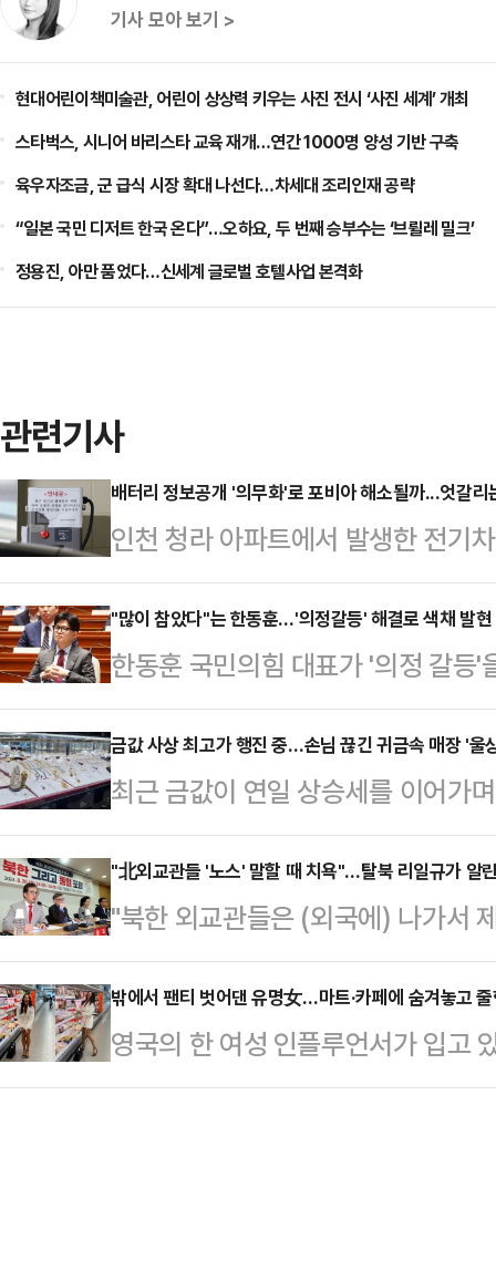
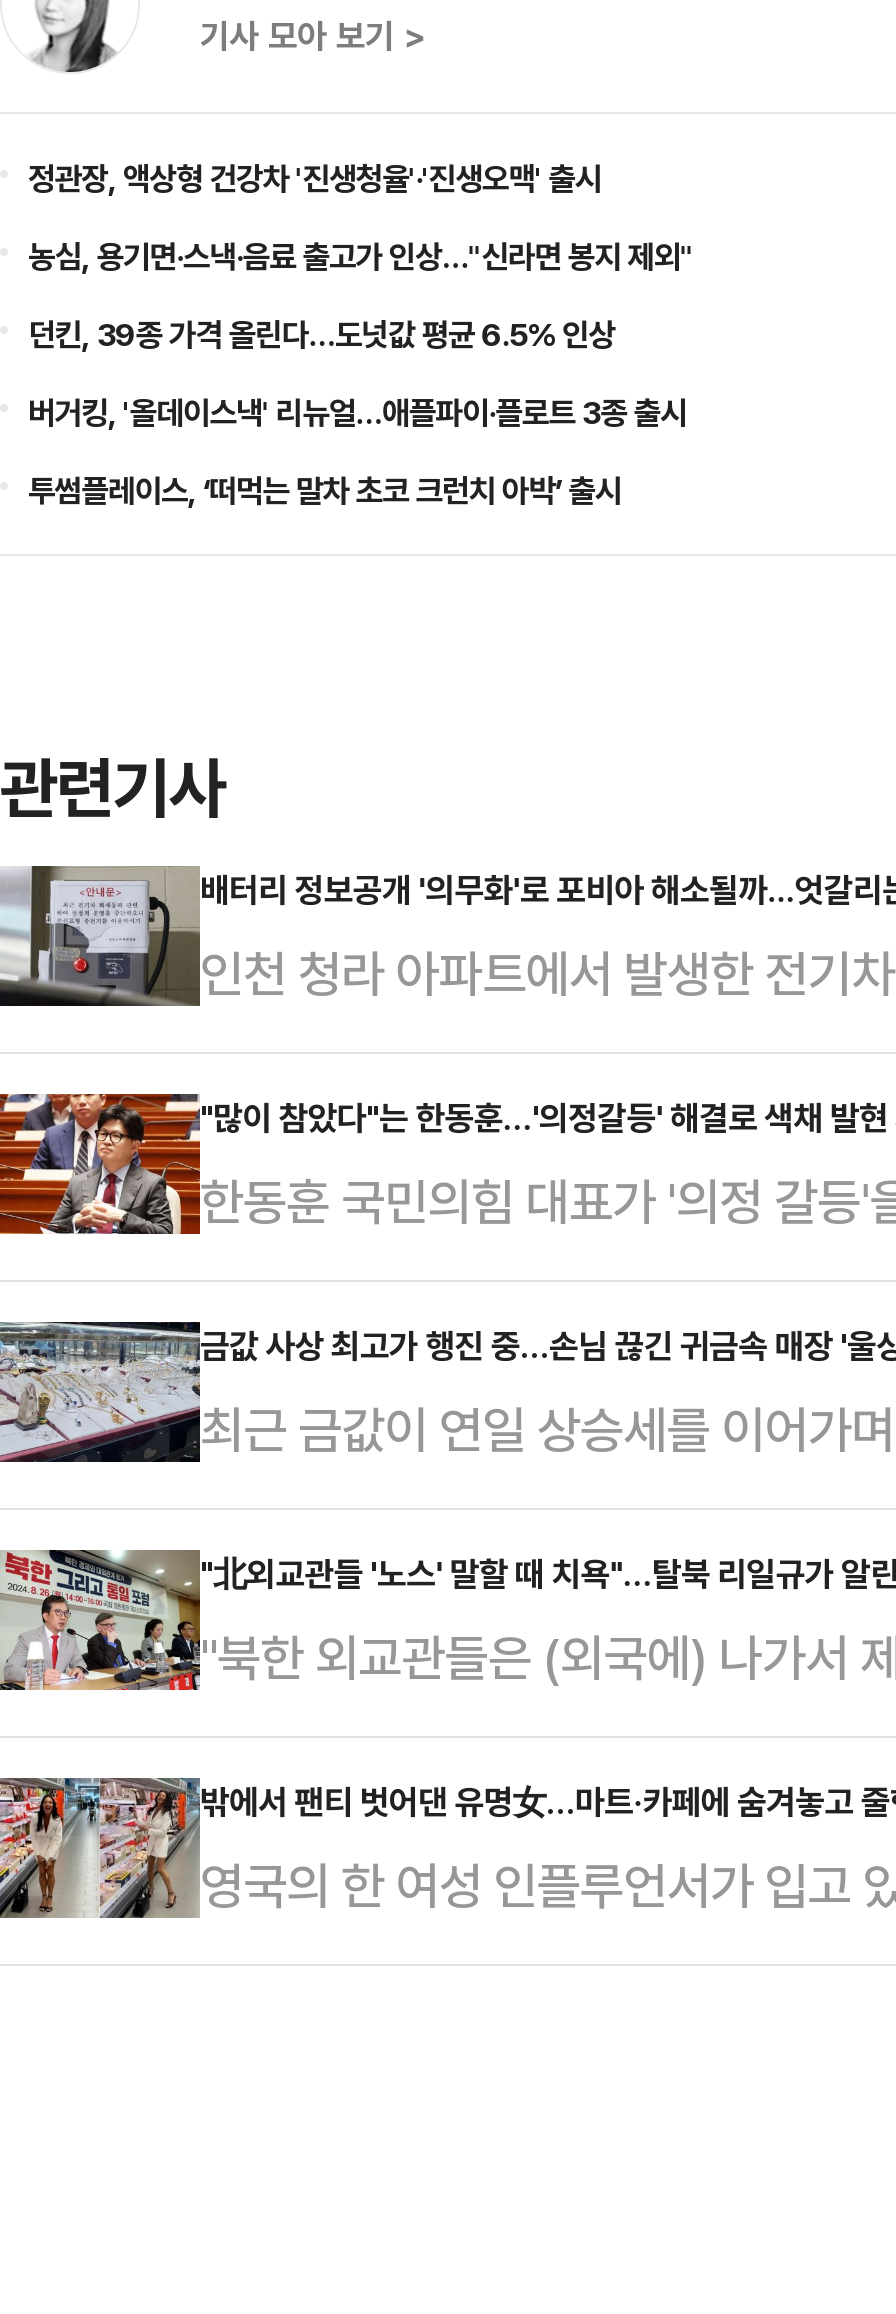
[15,86,469,111] 현대어린이책미술관, 어린이 상상력 키우는 사진 전시 ‘사진 세계’ 개최 -> [28,156,601,200] 정관장, 액상형 건강차 '진생청율'·'진생오맥' 출시
[15,130,459,154] 스타벅스, 시니어 바리스타 교육 재개…연간 1000명 양성 기반 구축 -> [28,234,693,278] 농심, 용기면·스낵·음료 출고가 인상…"신라면 봉지 제외"
[15,173,414,197] 육우자조금, 군 급식 시장 확대 나선다…차세대 조리인재 공략 -> [28,312,615,356] 던킨, 39종 가격 올린다…도넛값 평균 6.5% 인상
[15,216,474,240] “일본 국민 디저트 한국 온다”…오하요, 두 번째 승부수는 ‘브륄레 밀크’ -> [28,390,687,434] 버거킹, '올데이스낵' 리뉴얼…애플파이·플로트 3종 출시
[15,259,362,283] 정용진, 아만 품었다…신세계 글로벌 호텔사업 본격화 -> [28,468,621,512] 투썸플레이스, ‘떠먹는 말차 초코 크런치 아박’ 출시

